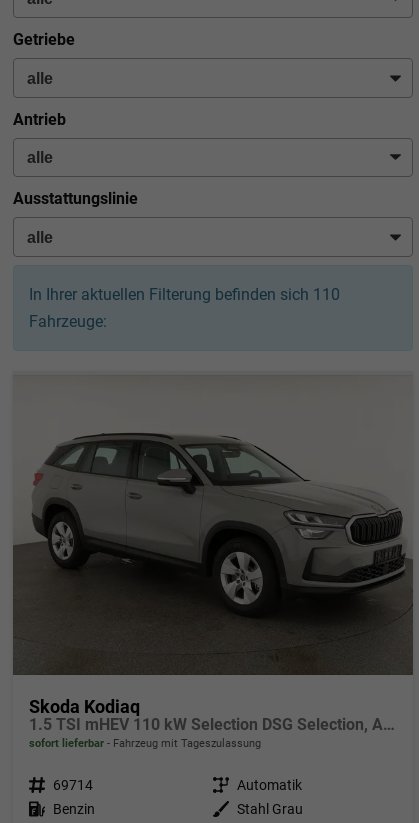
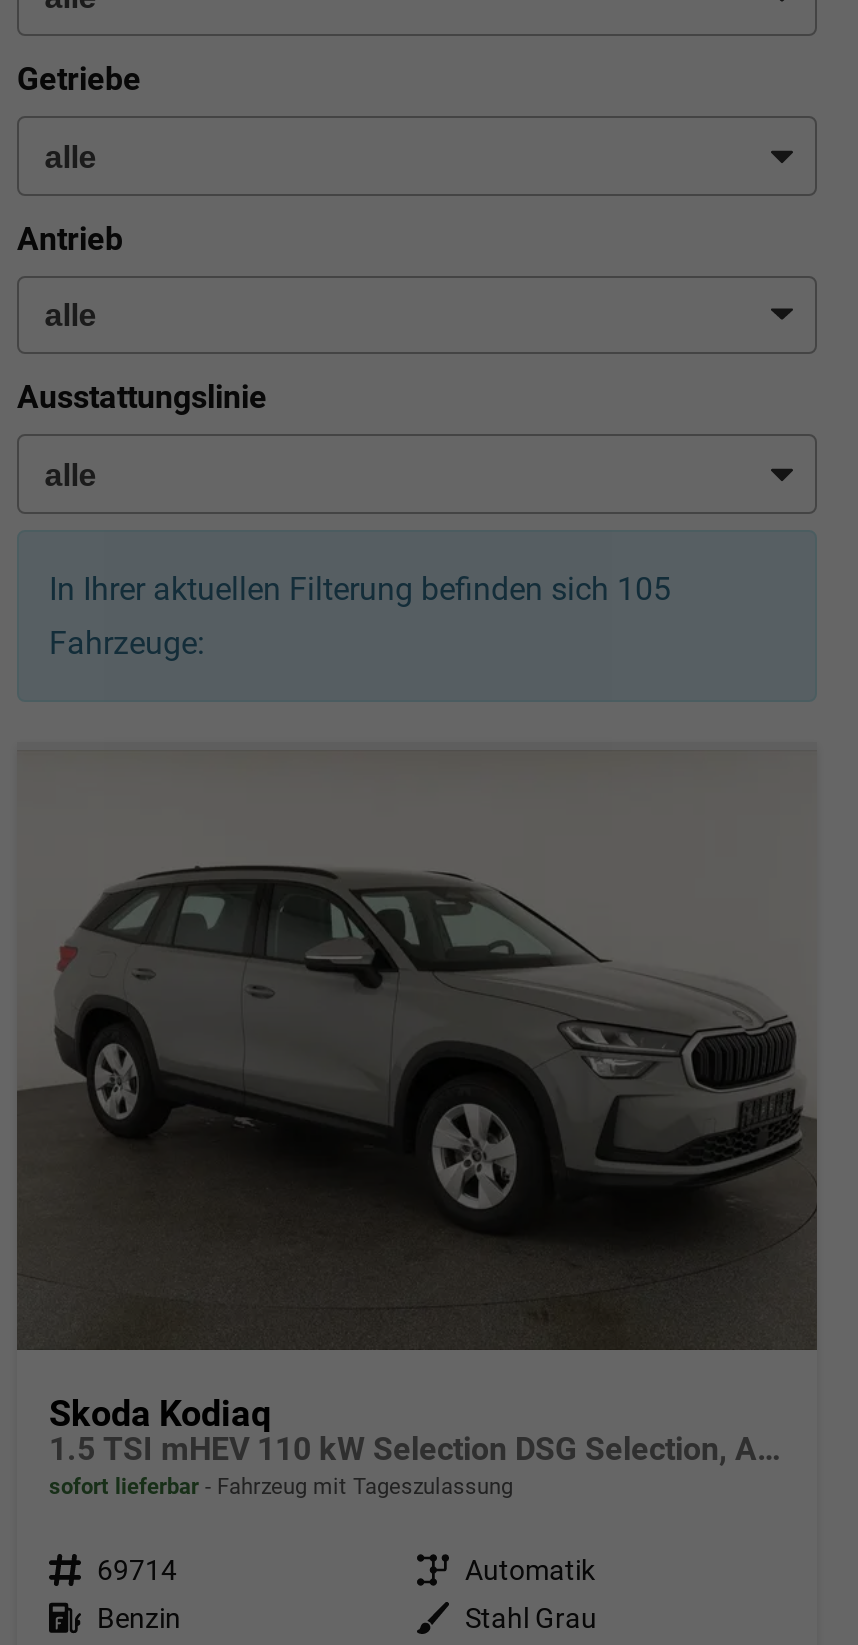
[29,285,340,304] In Ihrer aktuellen Filterung befinden sich 110 -> [49,570,671,608] In Ihrer aktuellen Filterung befinden sich 105

